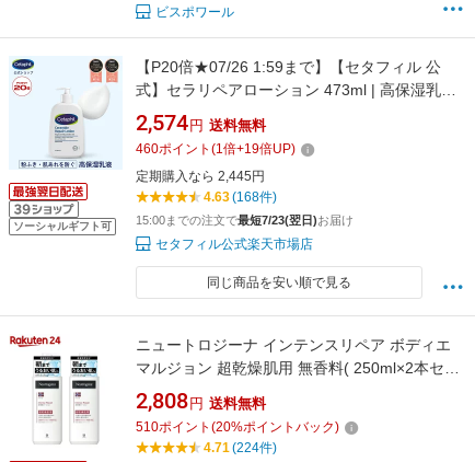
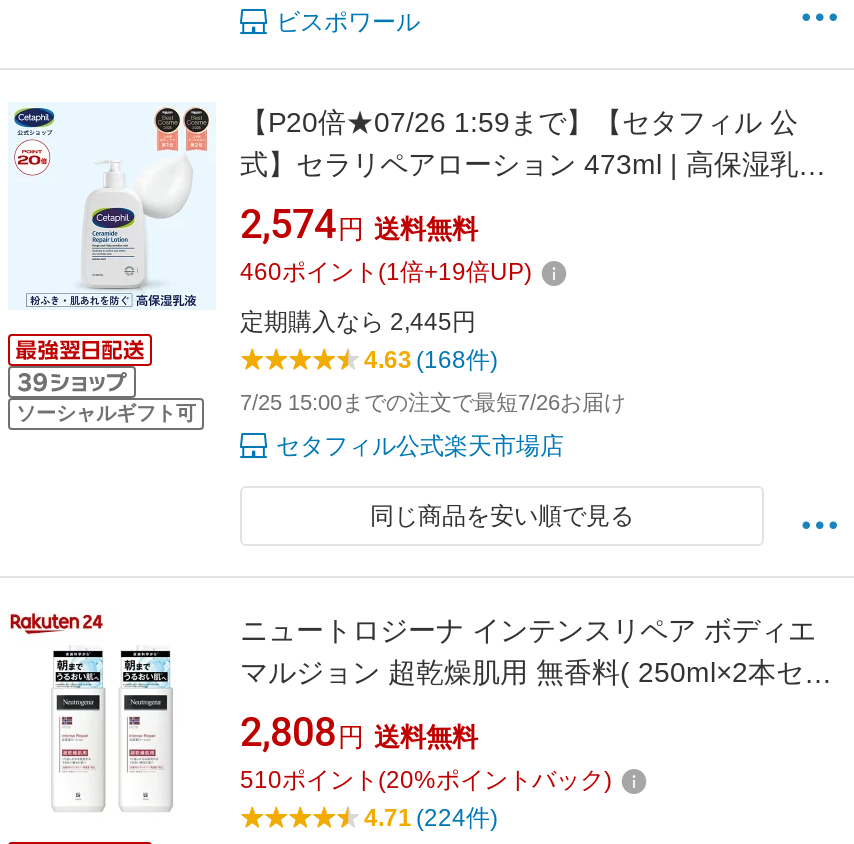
[136,214,354,227] 15:00までの注文で最短7/23(翌日)お届け -> [240,391,626,415] 7/25 15:00までの注文で最短7/26お届け

